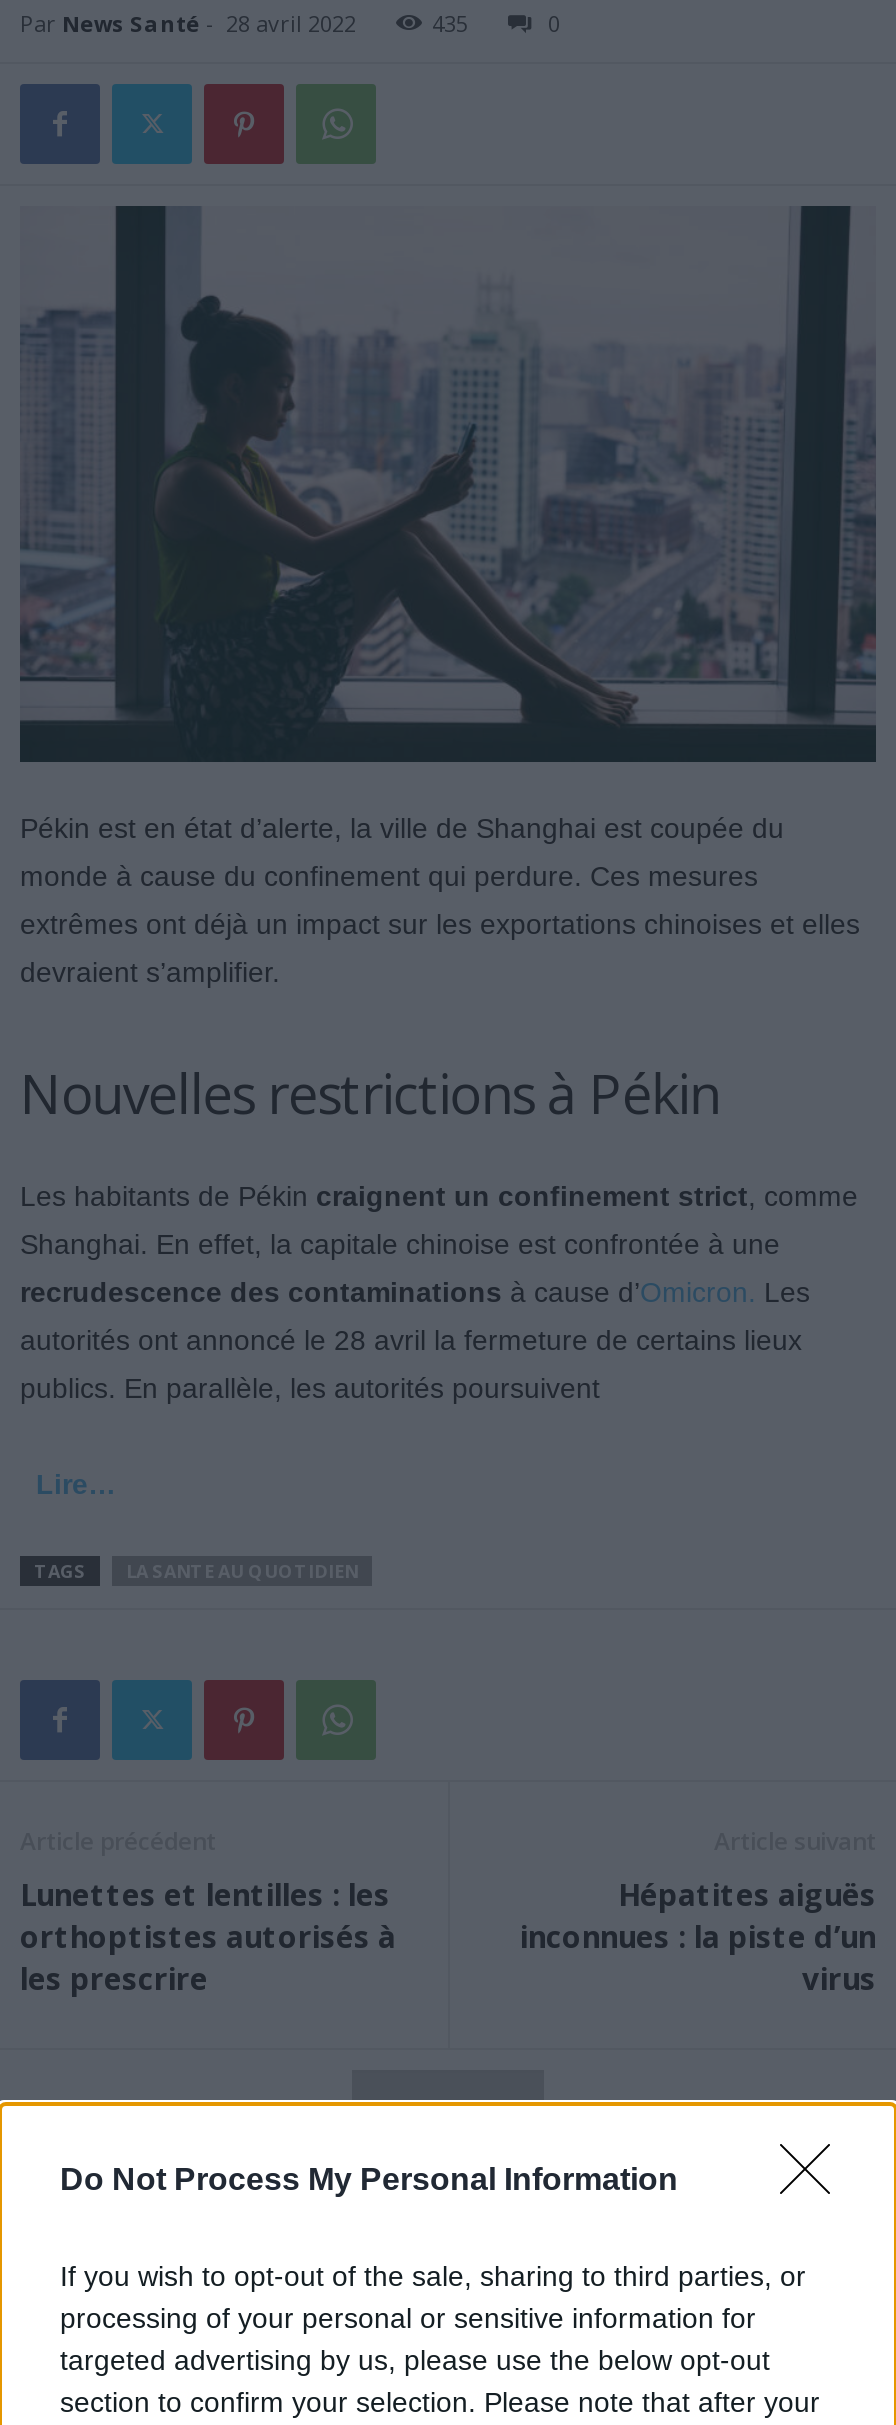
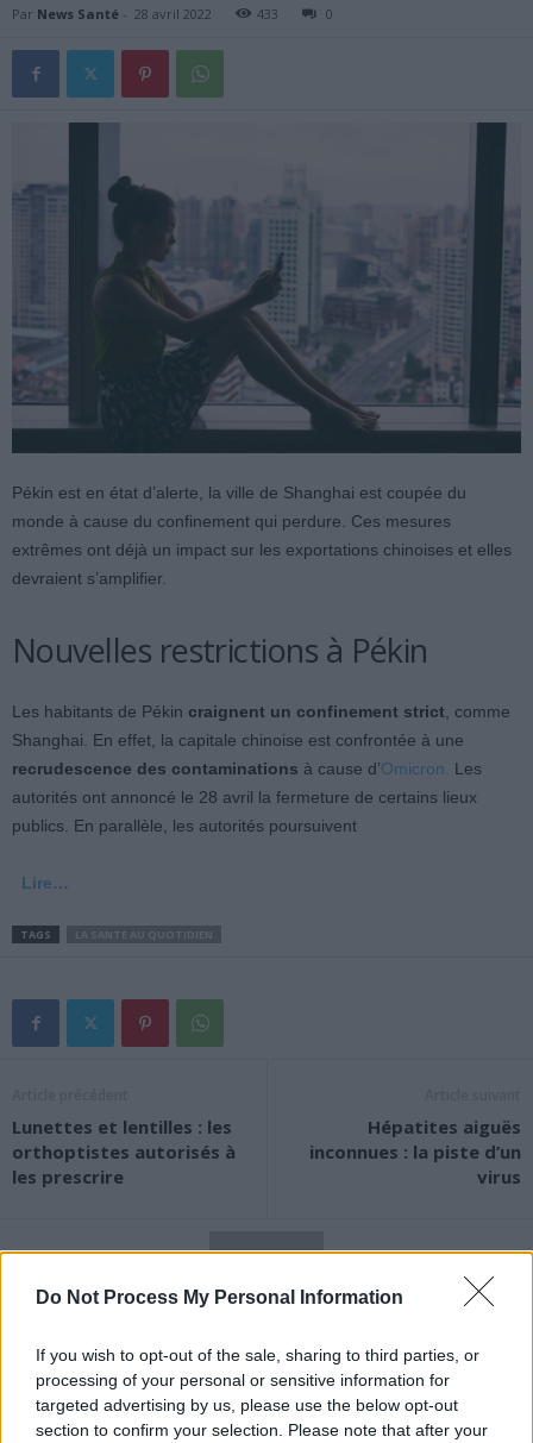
[432,8,468,38] 435 -> [257,5,278,23] 433

